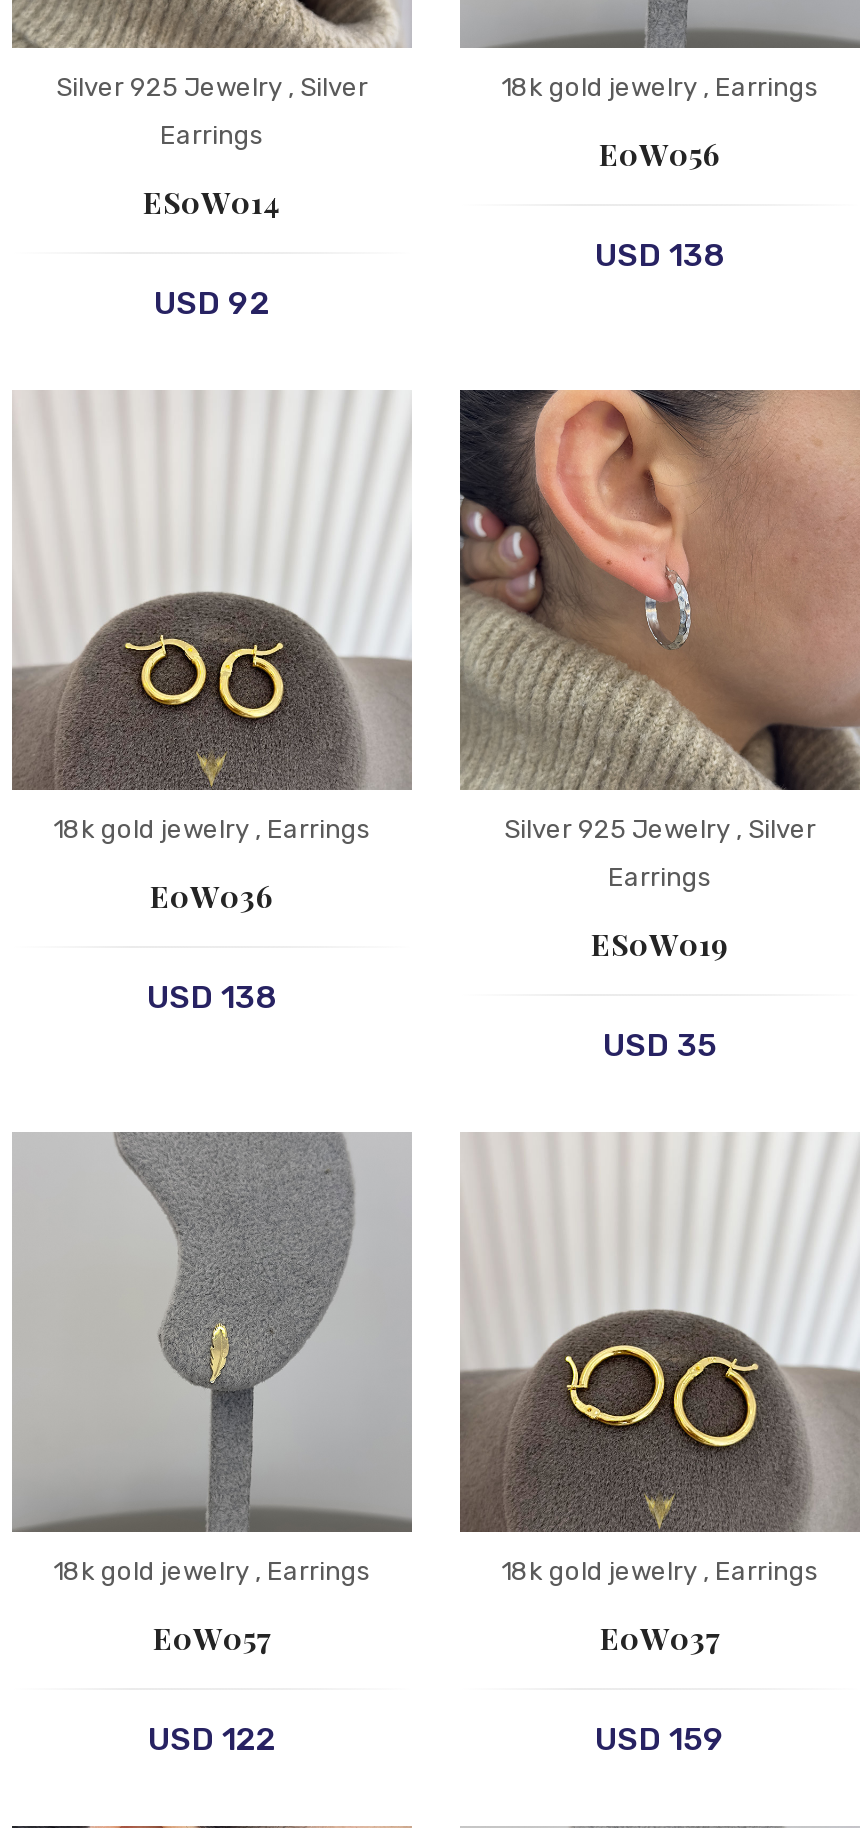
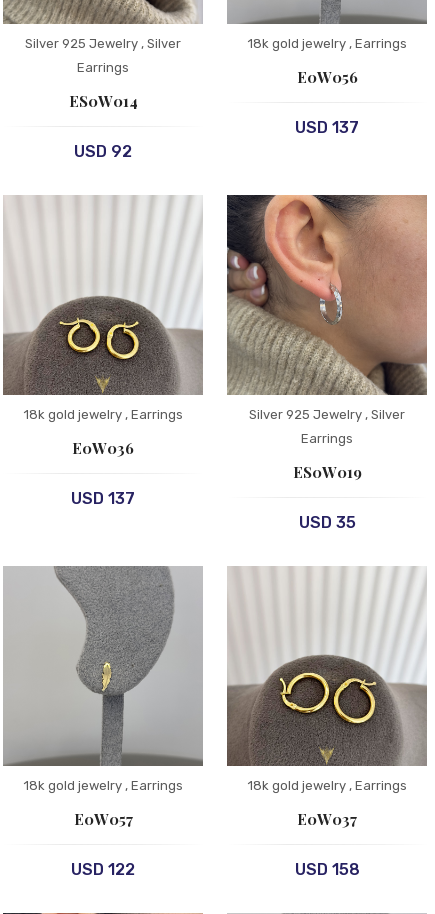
[595,236,725,274] USD 138 -> [295,118,359,137] USD 137
[147,978,277,1016] USD 138 -> [71,489,135,508] USD 137
[595,1720,725,1758] USD 159 -> [294,860,359,879] USD 158

